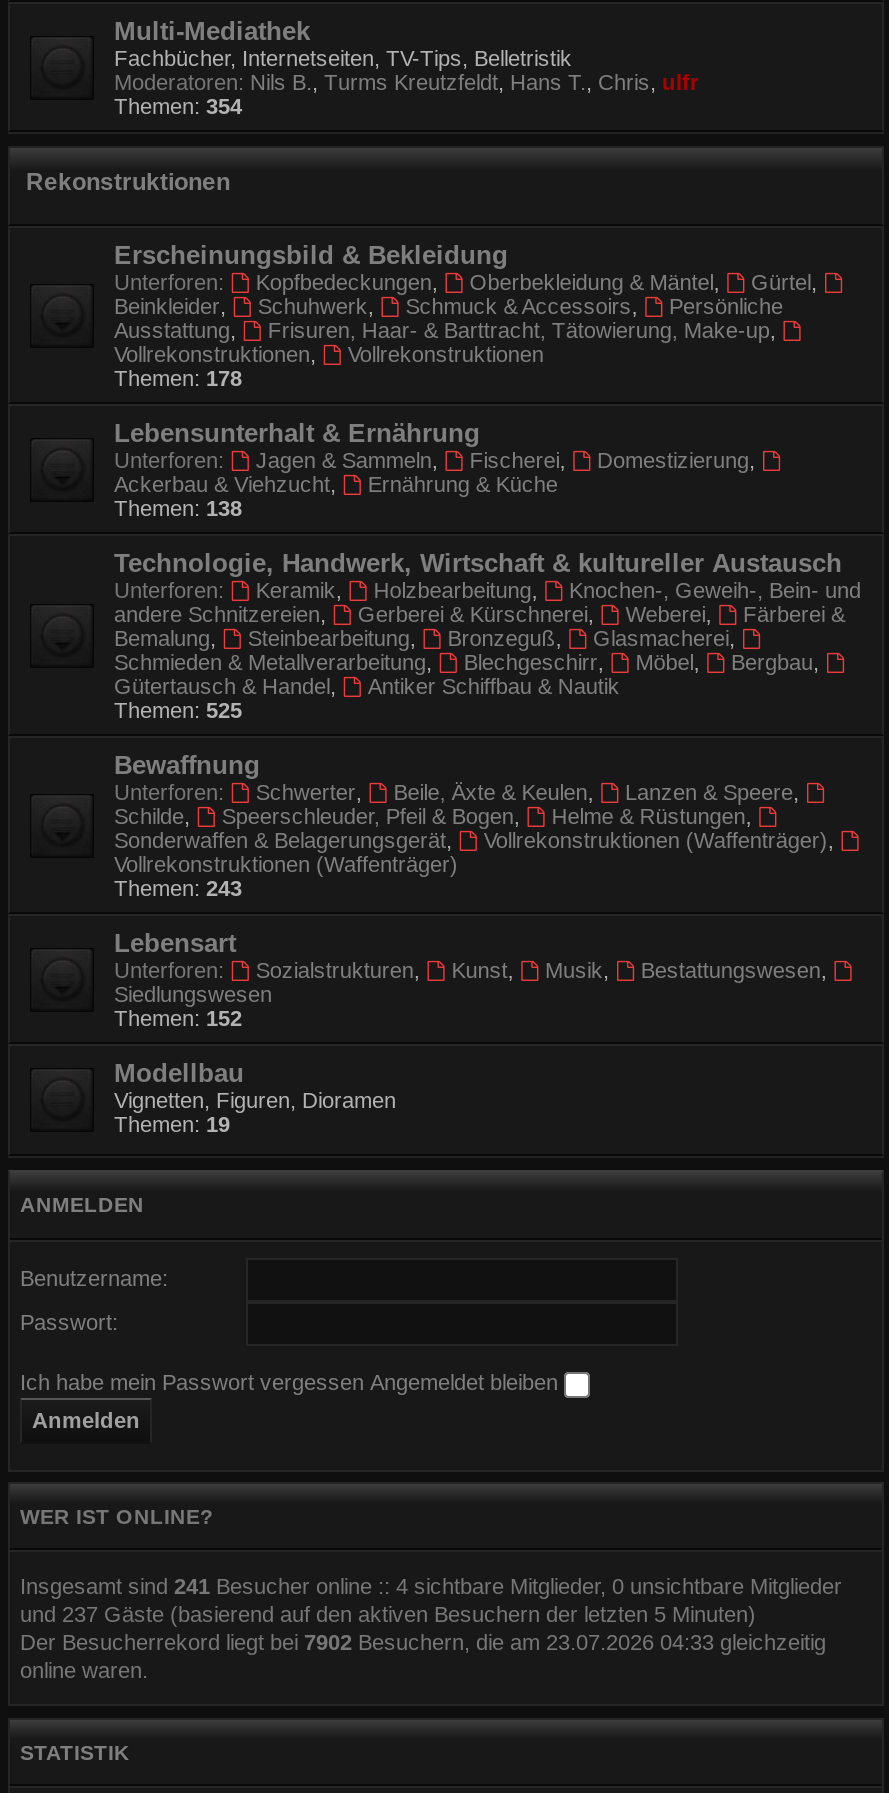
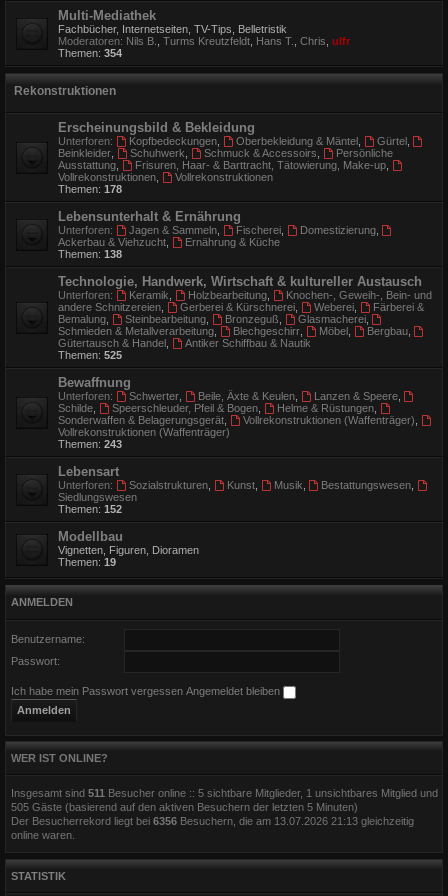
[20,1574,842,1654] Insgesamt sind 241 Besucher online :: 4 sichtbare Mitglieder, 0 unsichtbare Mitglieder | und 237 Gäste (basierend auf den aktiven Besuchern der letzten 5 Minuten) | Der Besucherrekord liegt bei 7902 Besuchern, die am 23.07.2026 04:33 gleichzeitig -> [11,787,438,827] Insgesamt sind 511 Besucher online :: 5 sichtbare Mitglieder, 1 unsichtbares Mitglied und | 505 Gäste (basierend auf den aktiven Besuchern der letzten 5 Minuten) | Der Besucherrekord liegt bei 6356 Besuchern, die am 13.07.2026 21:13 gleichzeitig

